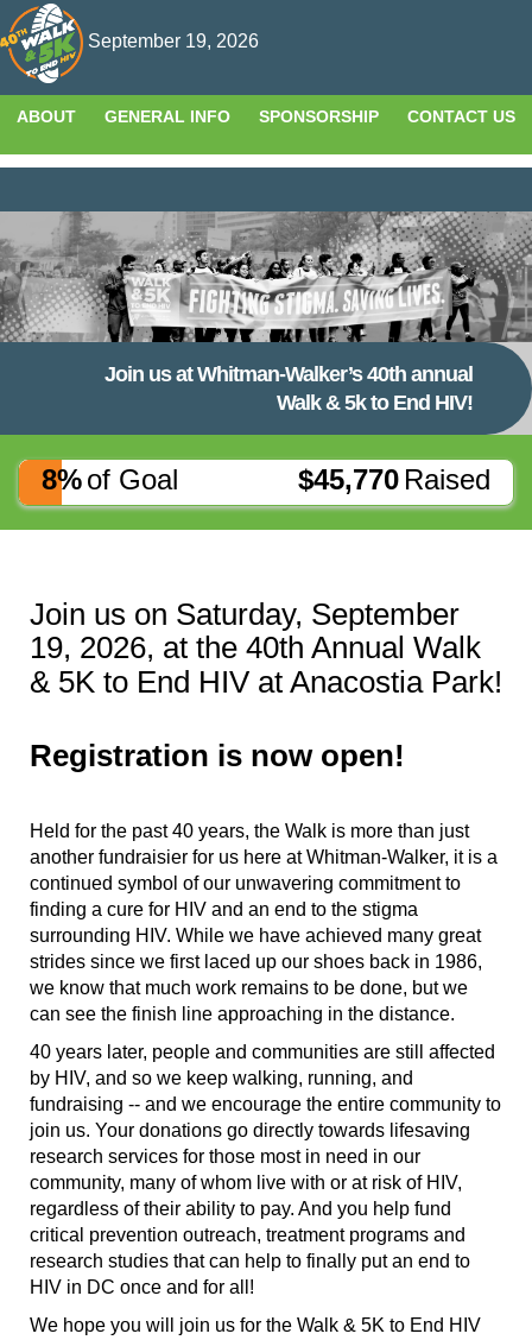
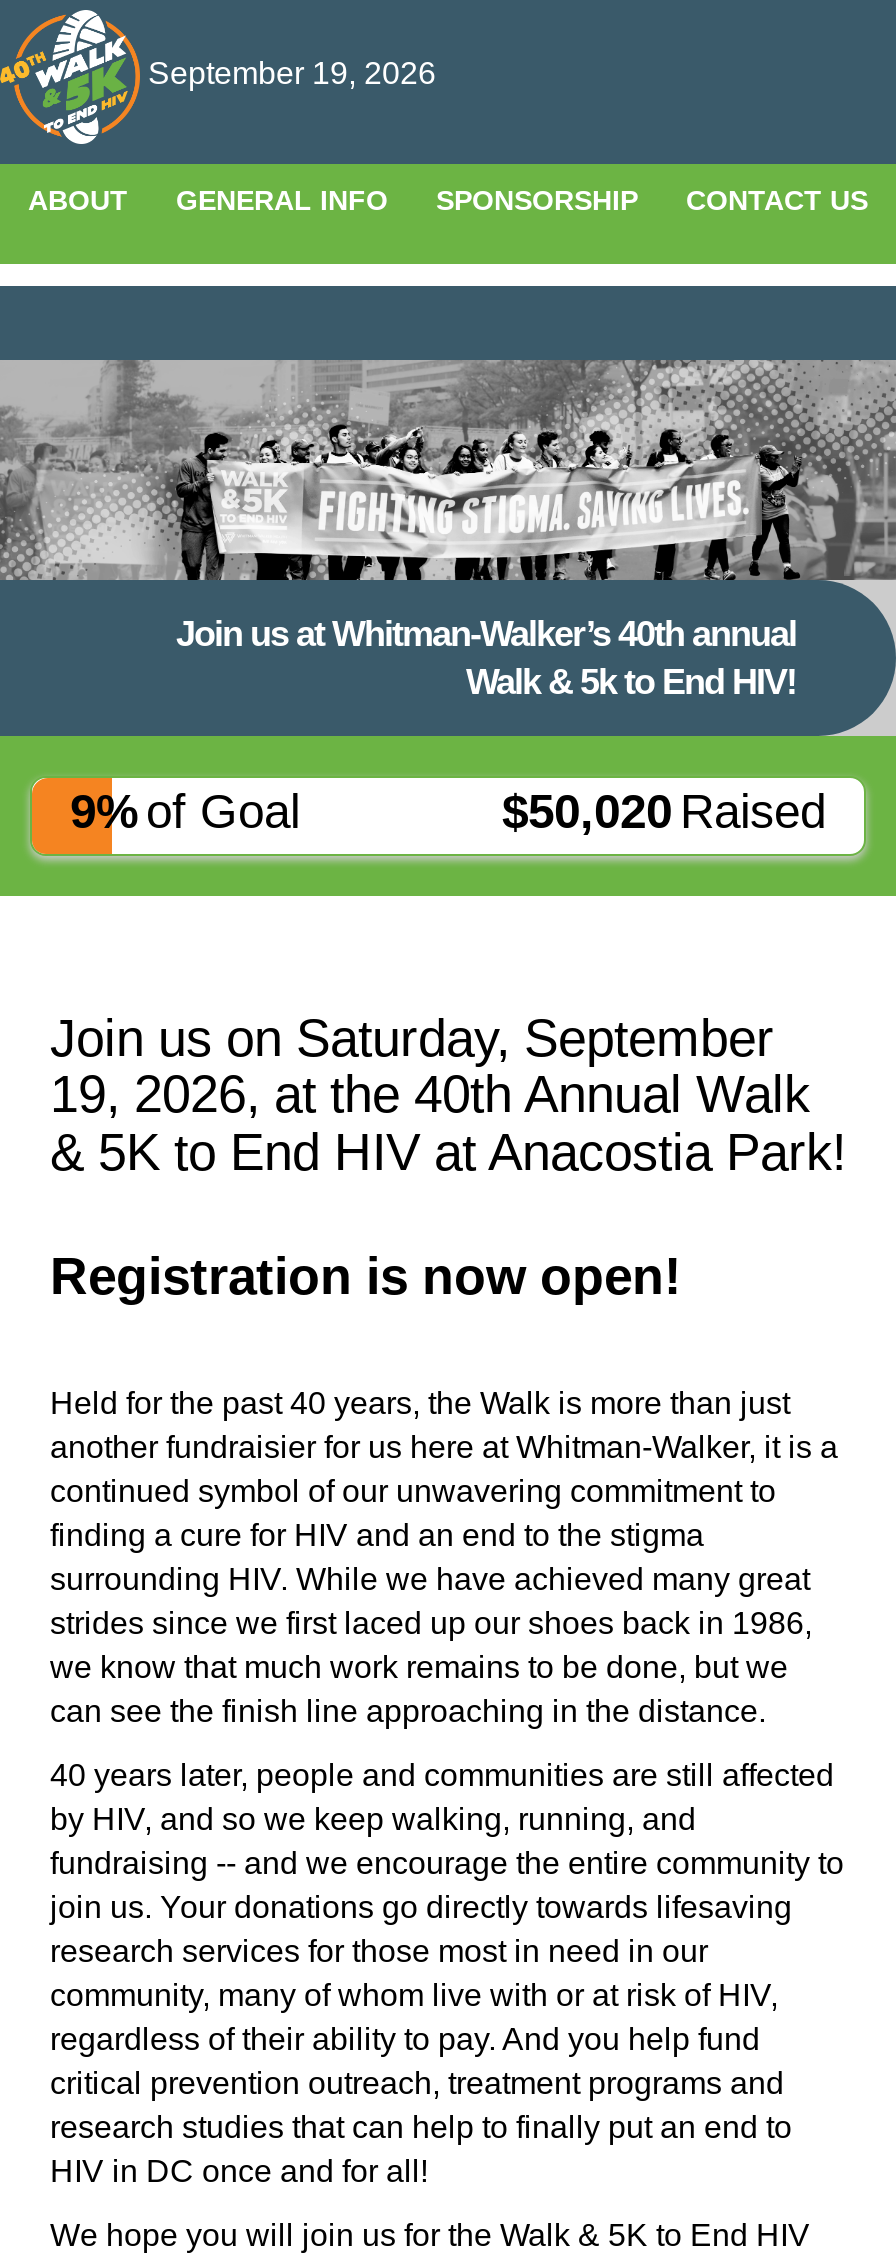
[42,464,178,496] 8% of Goal -> [70,785,300,839] 9% of Goal
[298,464,490,496] $45,770 Raised -> [502,785,826,839] $50,020 Raised

